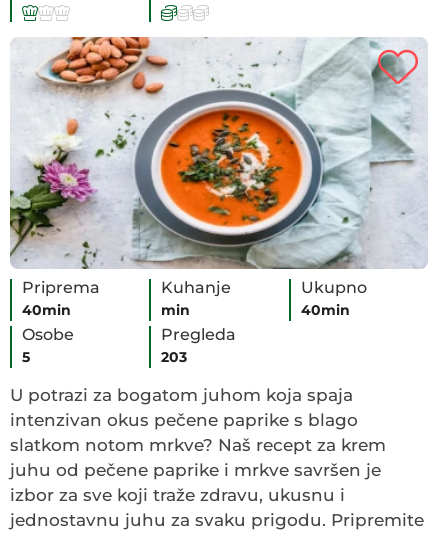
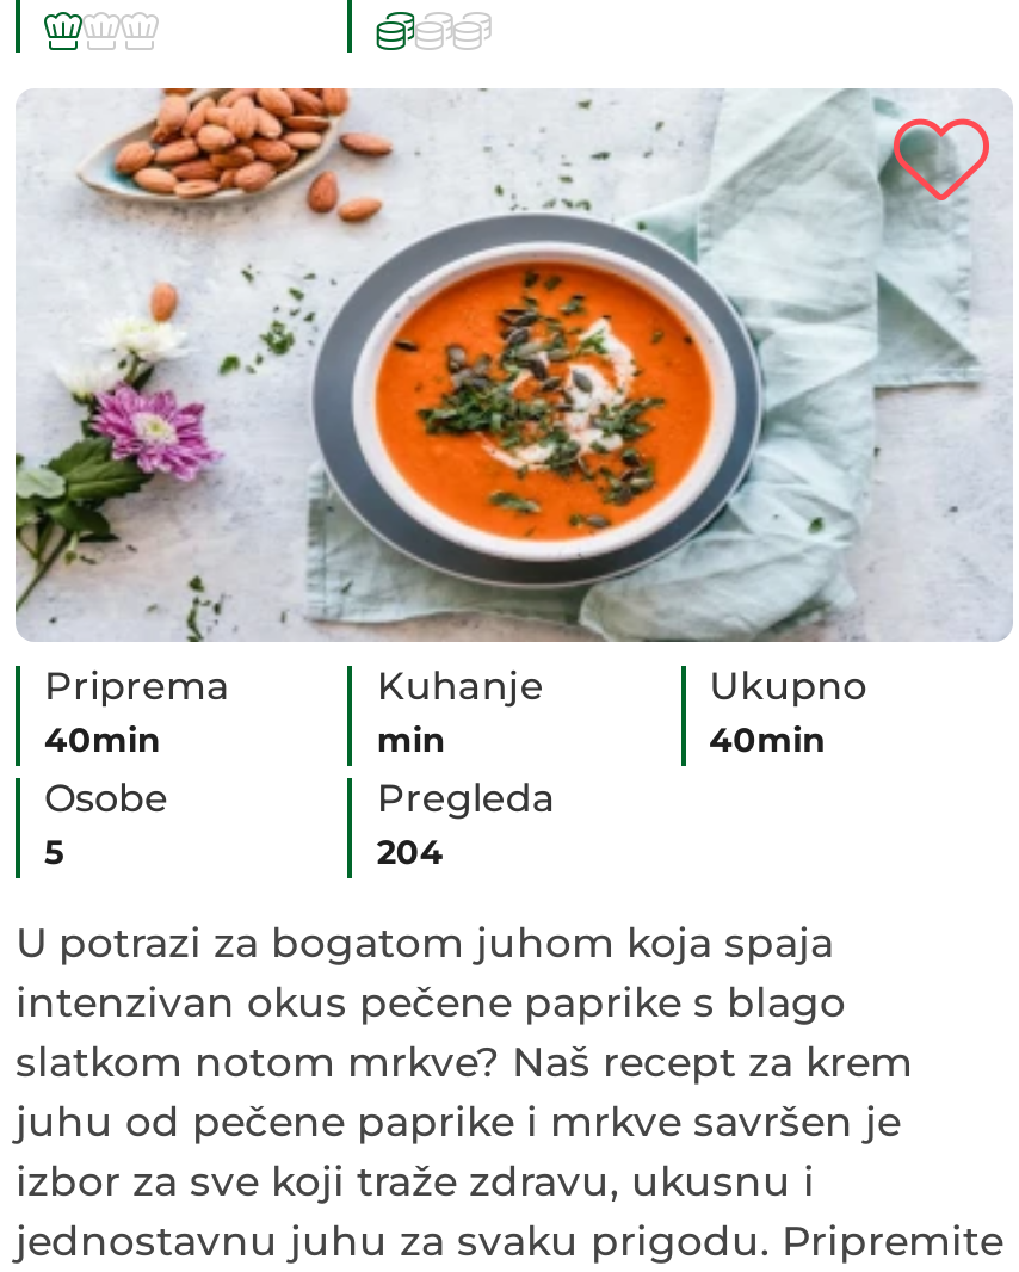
[161,348,187,366] 203 -> [377,831,443,874] 204

